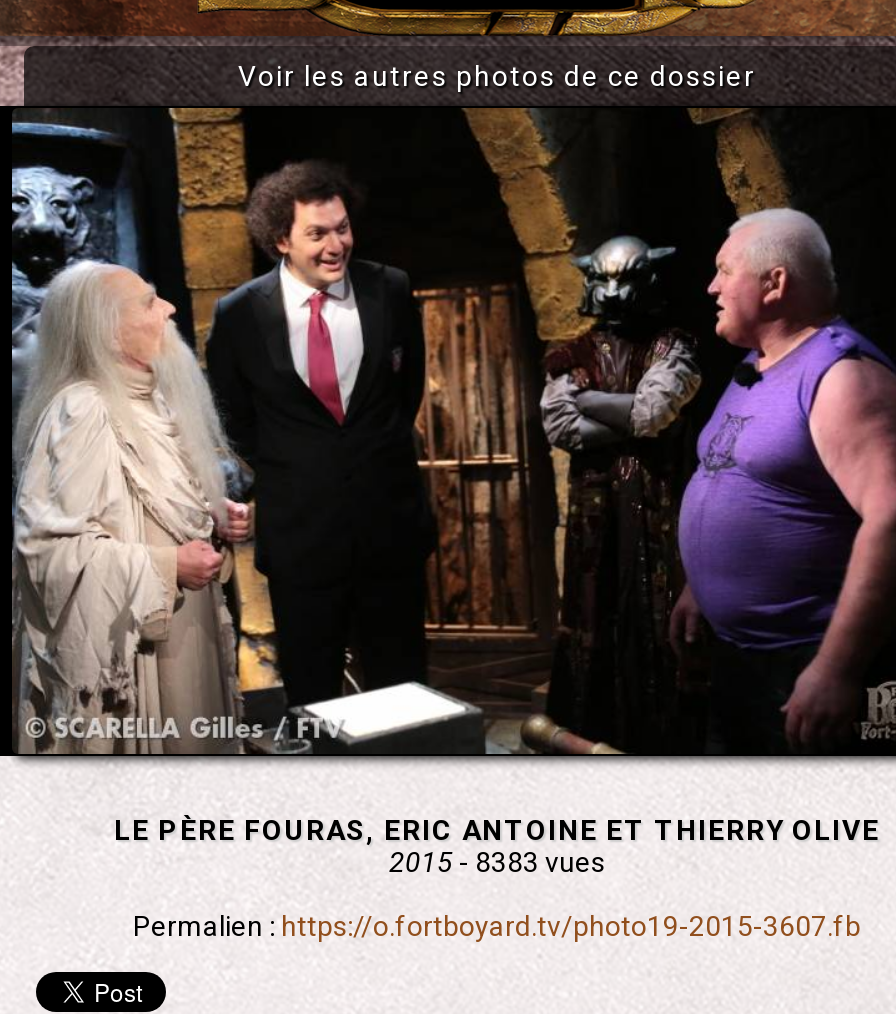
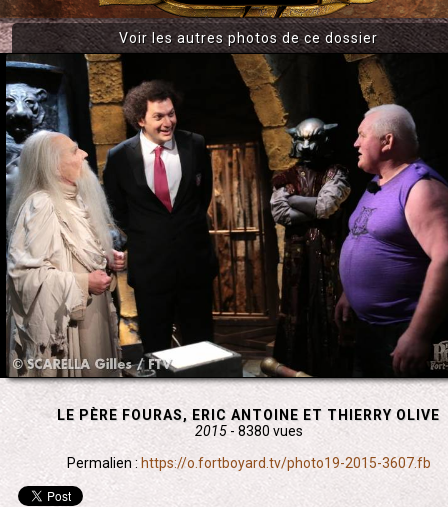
[389,846,605,878] 2015 - 8383 vues -> [194,423,302,439] 2015 - 8380 vues

